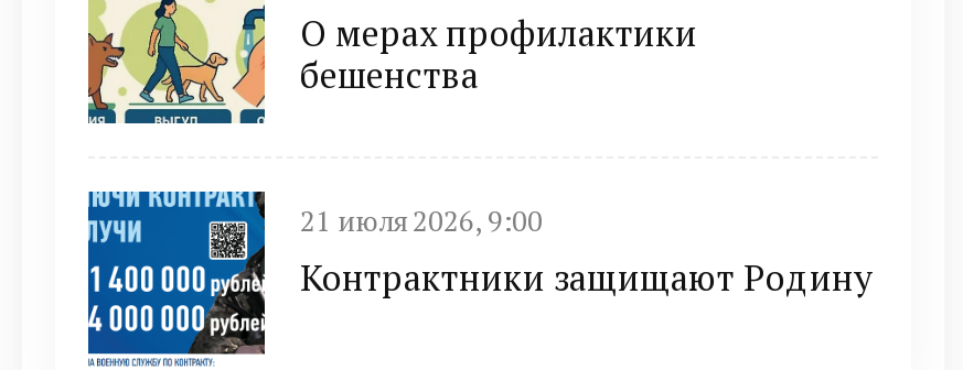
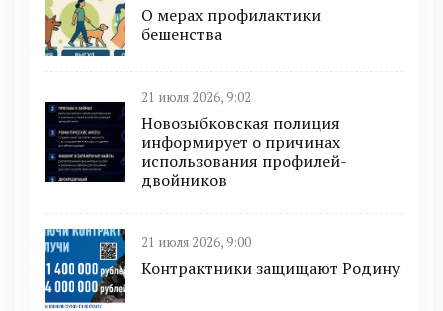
none -> [44,87,347,191] [image] | 21 июля 2026, 9:02 | Новозыбковская полиция | информирует о причинах | использования профилей- | двойников

